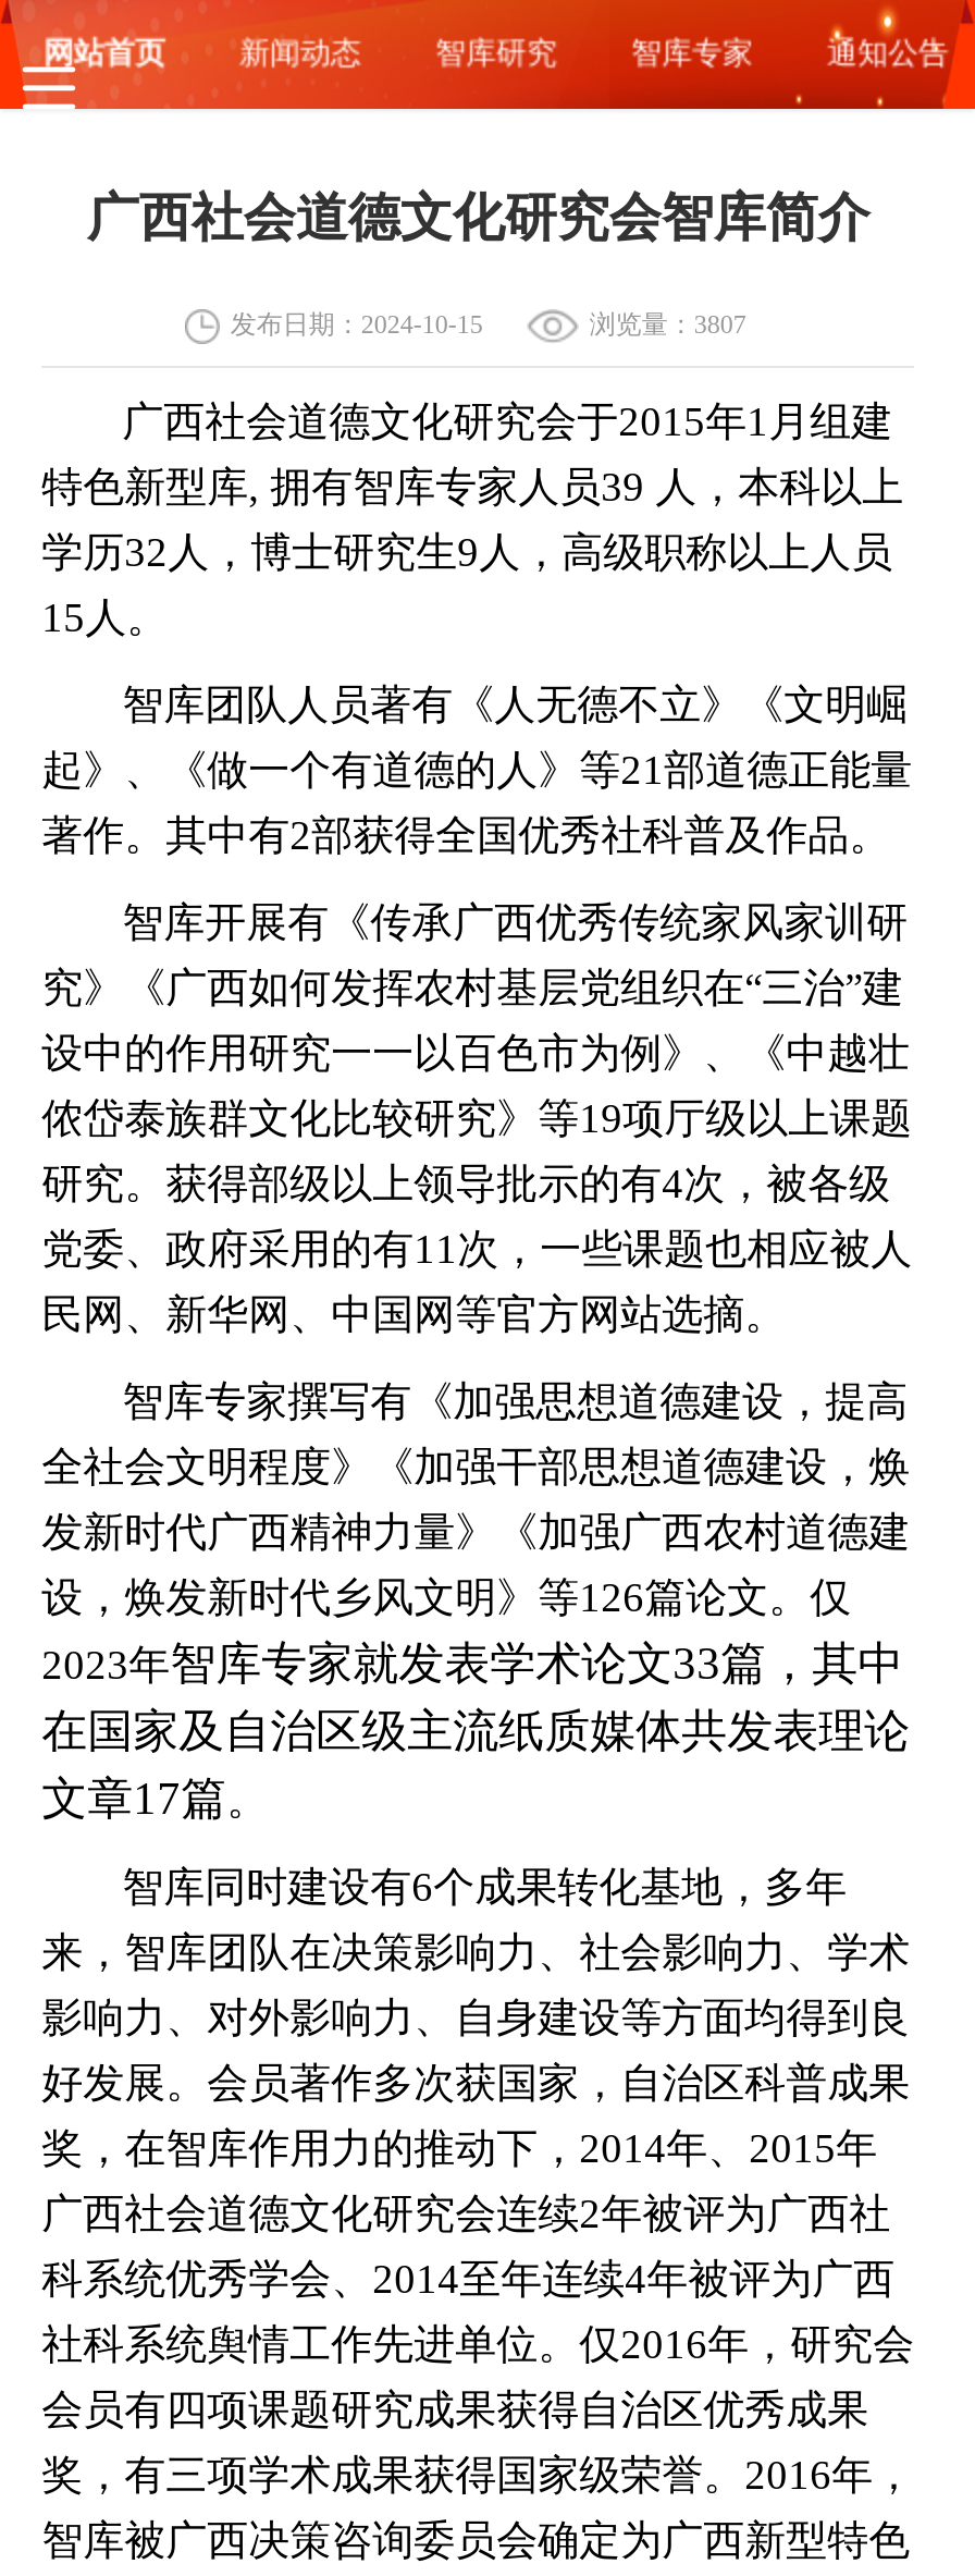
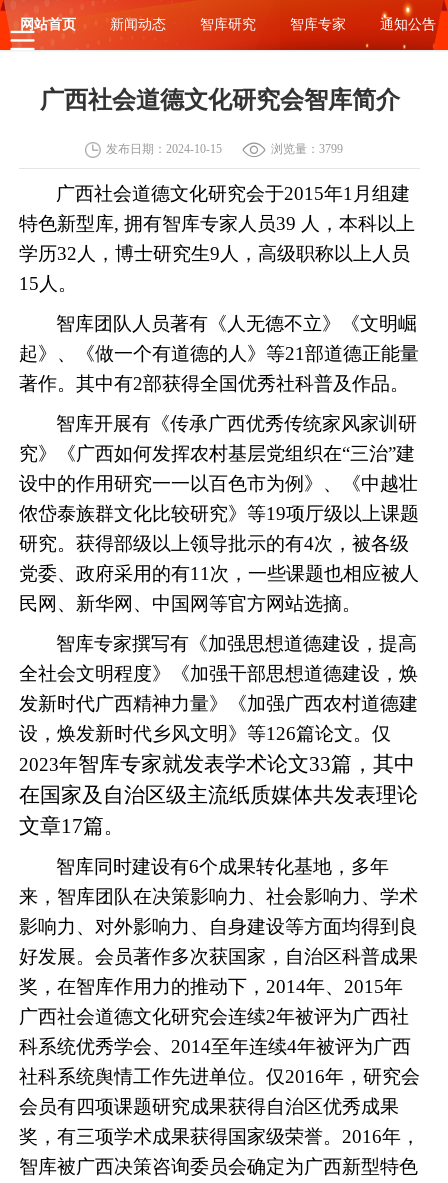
[589,310,772,340] 浏览量：3807 -> [271,142,355,156] 浏览量：3799

